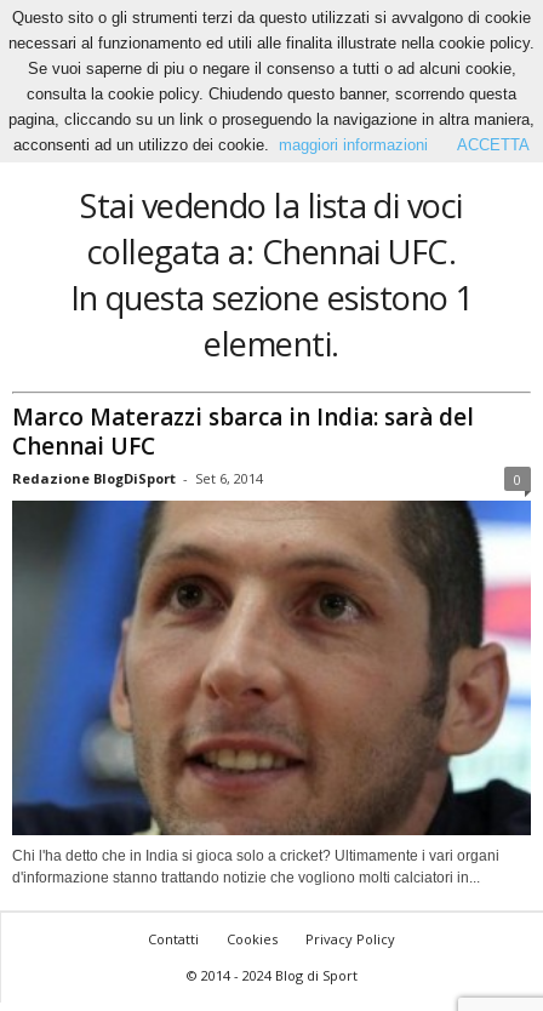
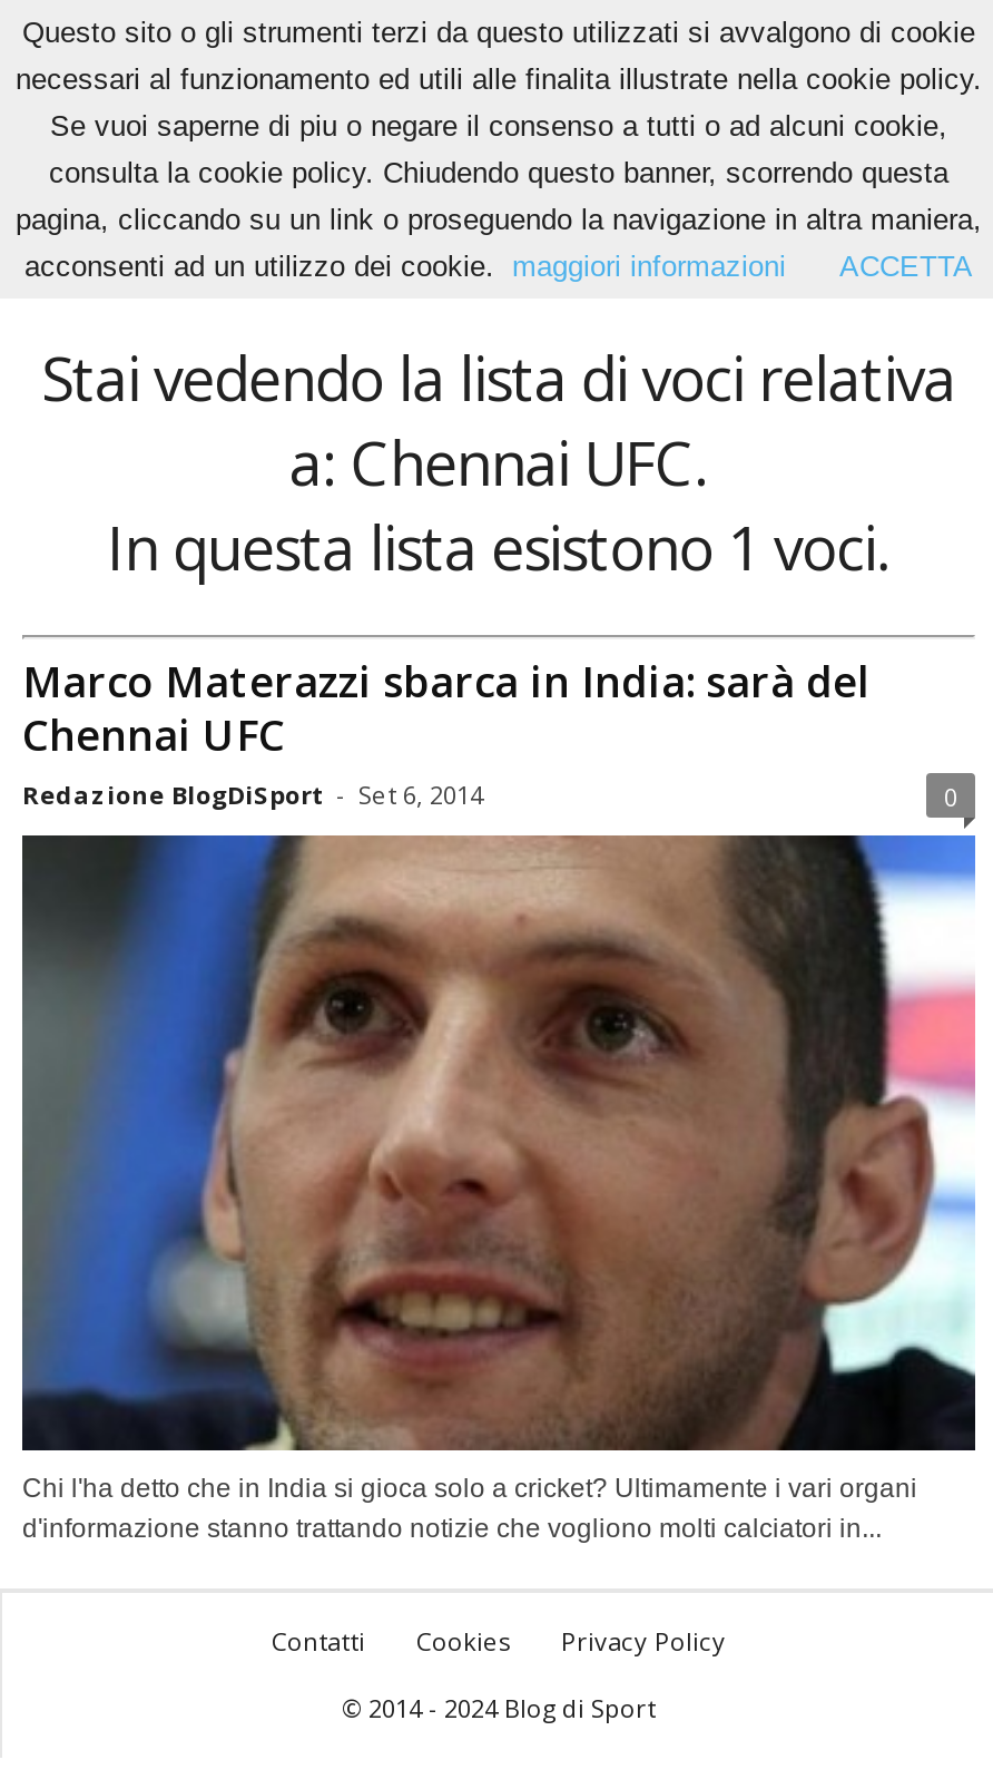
[70,183,473,366] Stai vedendo la lista di voci | collegata a: Chennai UFC. | In questa sezione esistono 1 | elementi. -> [42,336,956,588] Stai vedendo la lista di voci relativa | a: Chennai UFC. | In questa lista esistono 1 voci.

